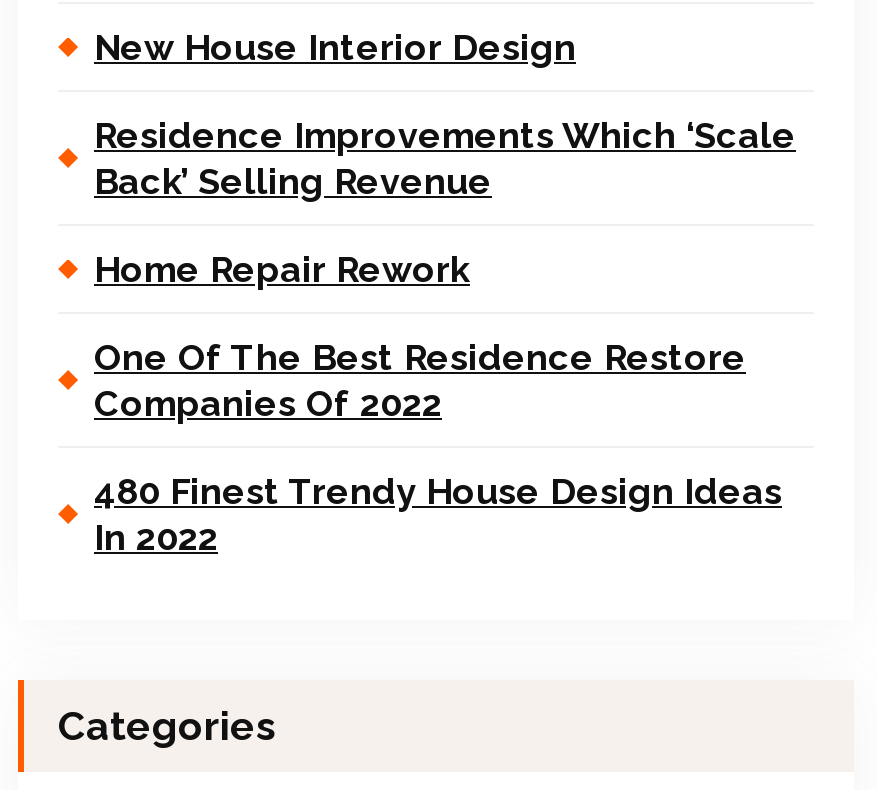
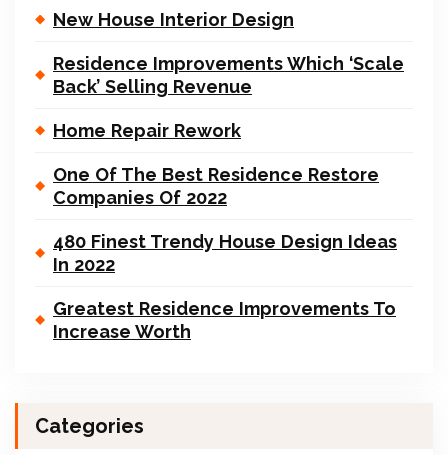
none -> [53,298,396,342] Greatest Residence Improvements To | Increase Worth

